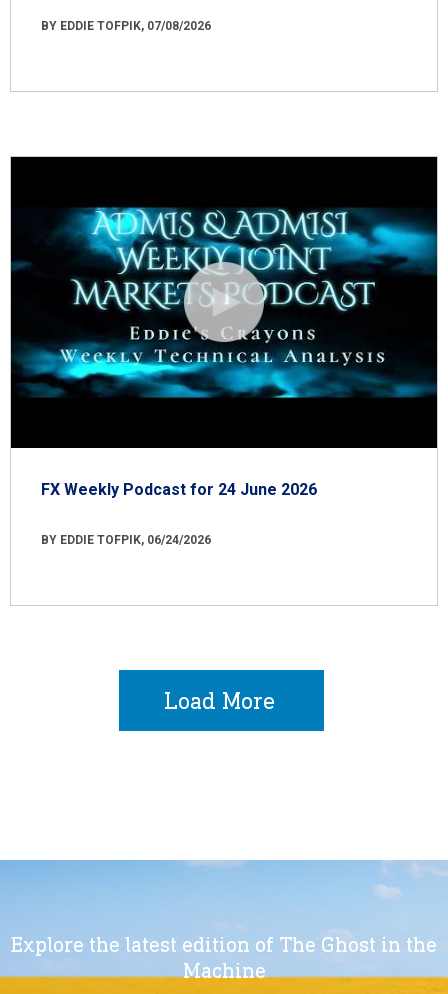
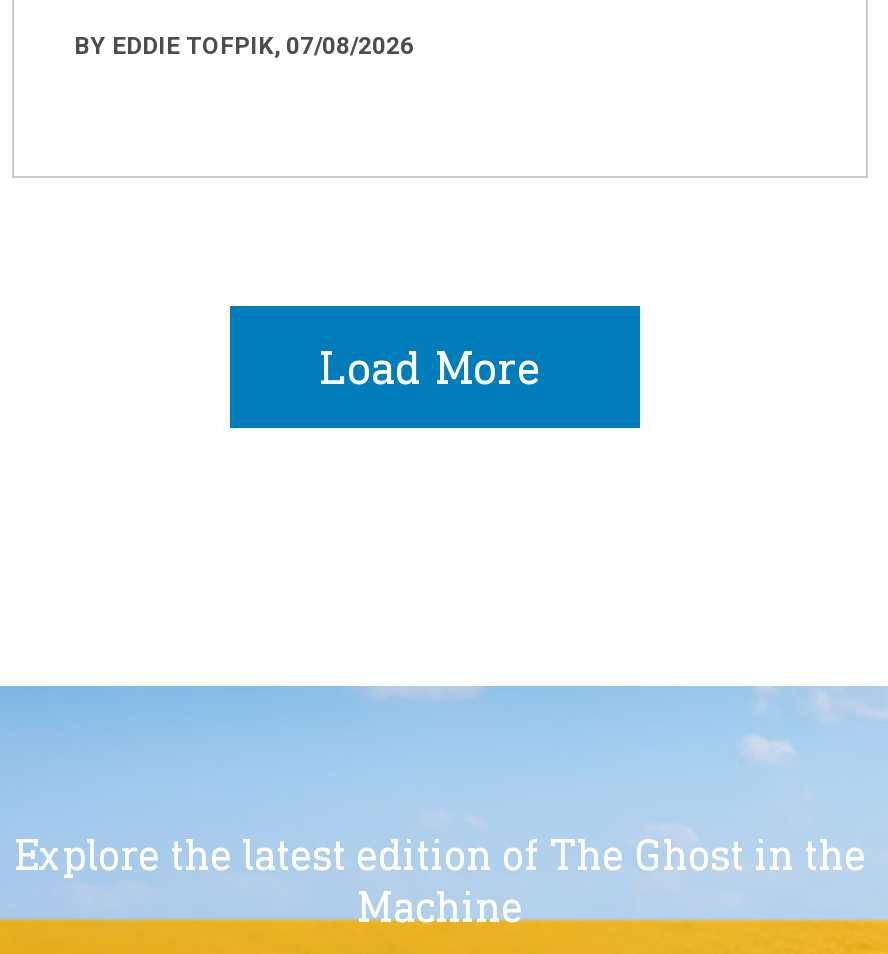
[10,156,438,547] [image] | FX Weekly Podcast for 24 June 2026 | BY EDDIE TOFPIK, 06/24/2026 -> none

